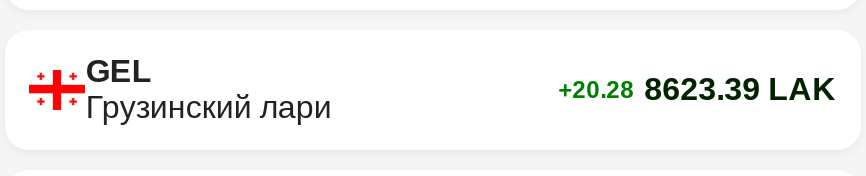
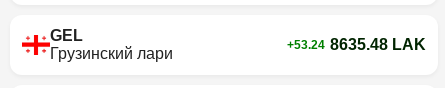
[558,72,836,106] +20.28 8623.39 LAK -> [287,36,426,53] +53.24 8635.48 LAK

